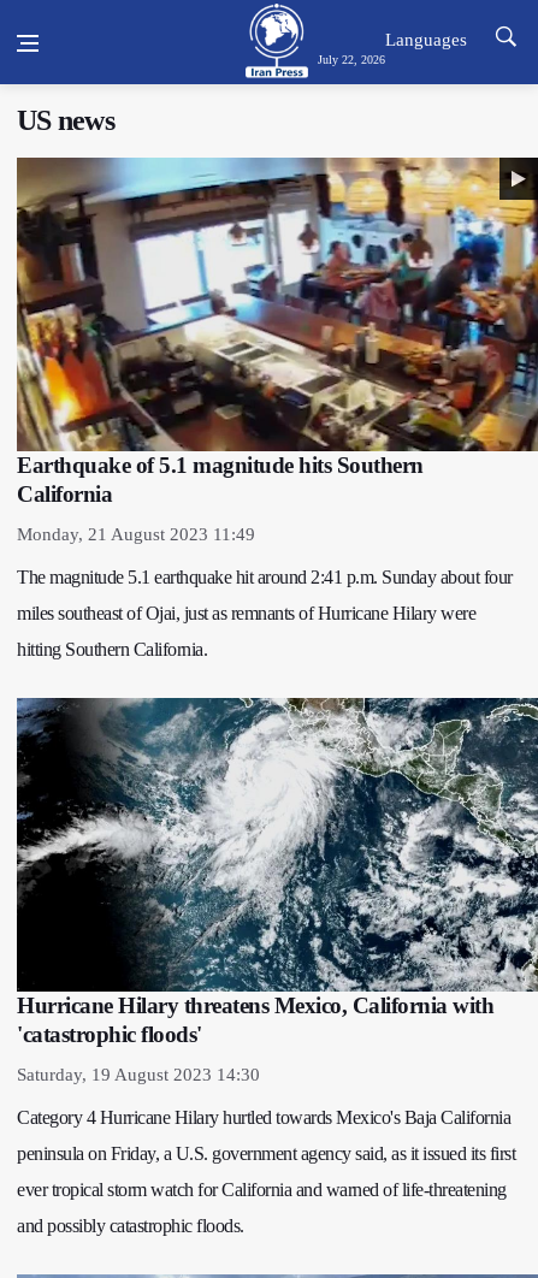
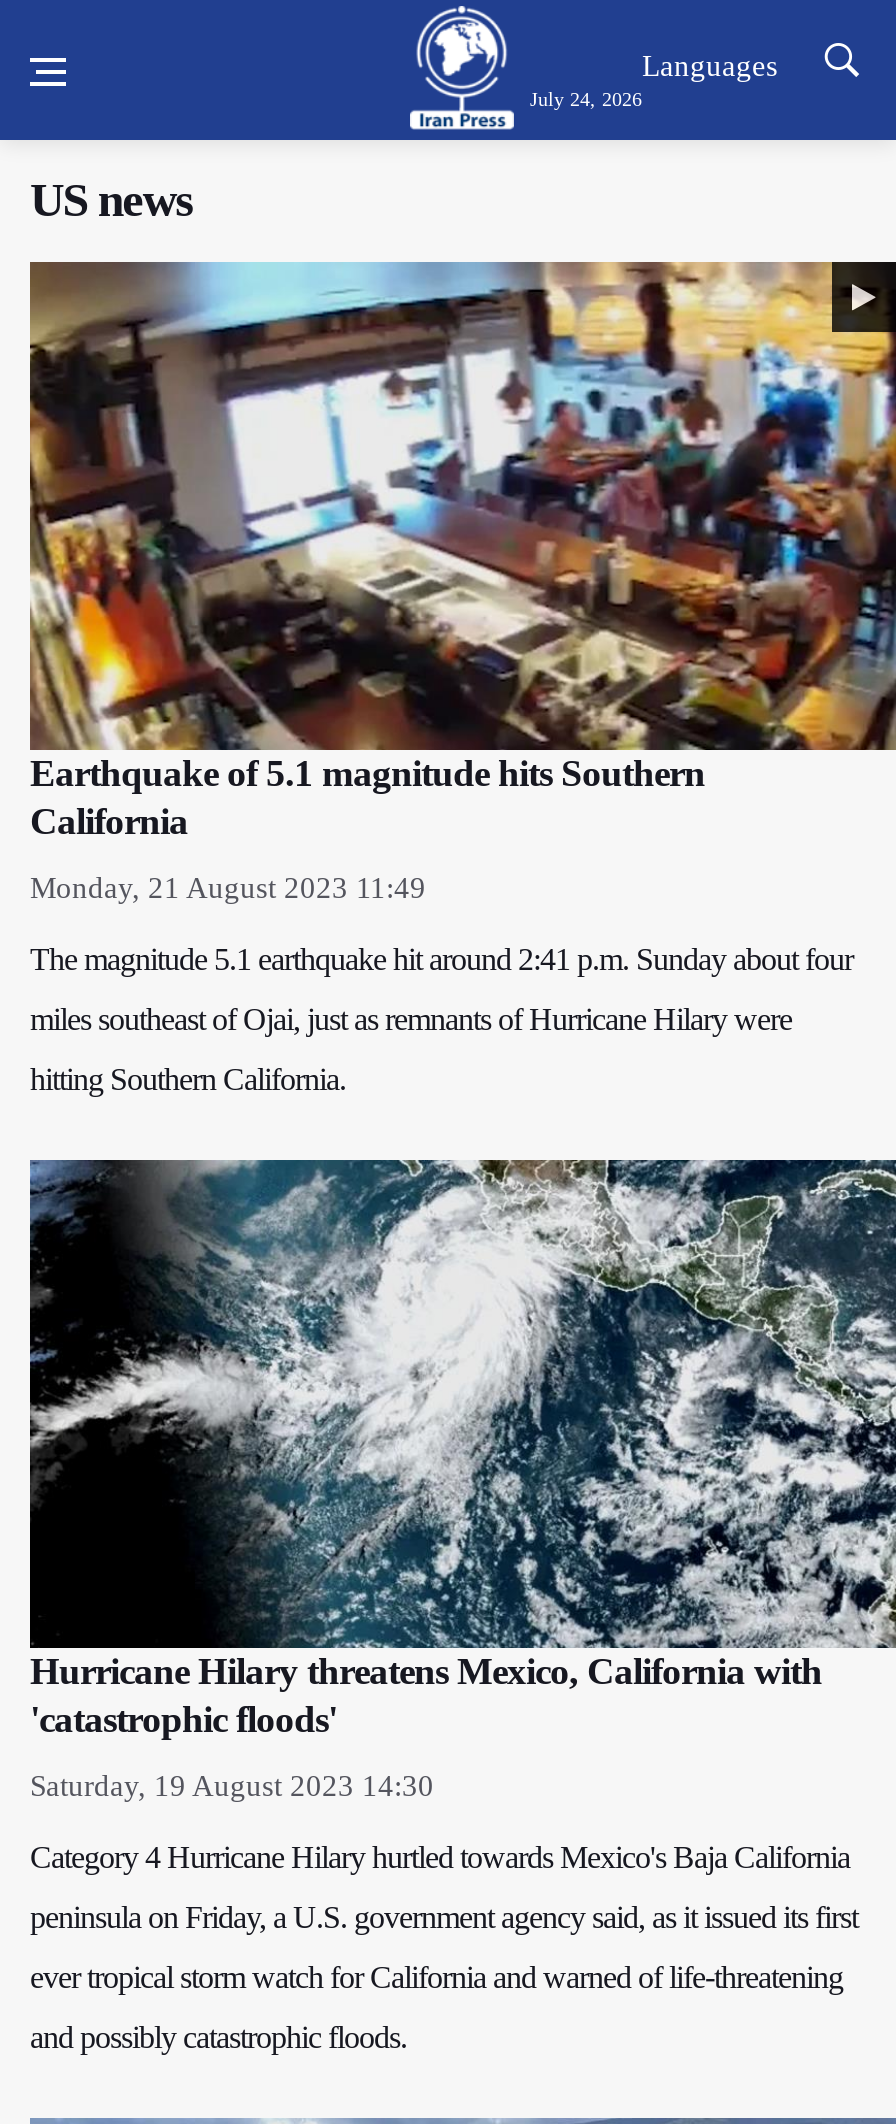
[318,53,385,66] July 22, 2026 -> [530,88,642,110] July 24, 2026

